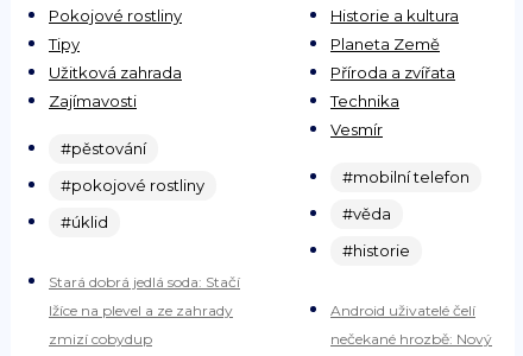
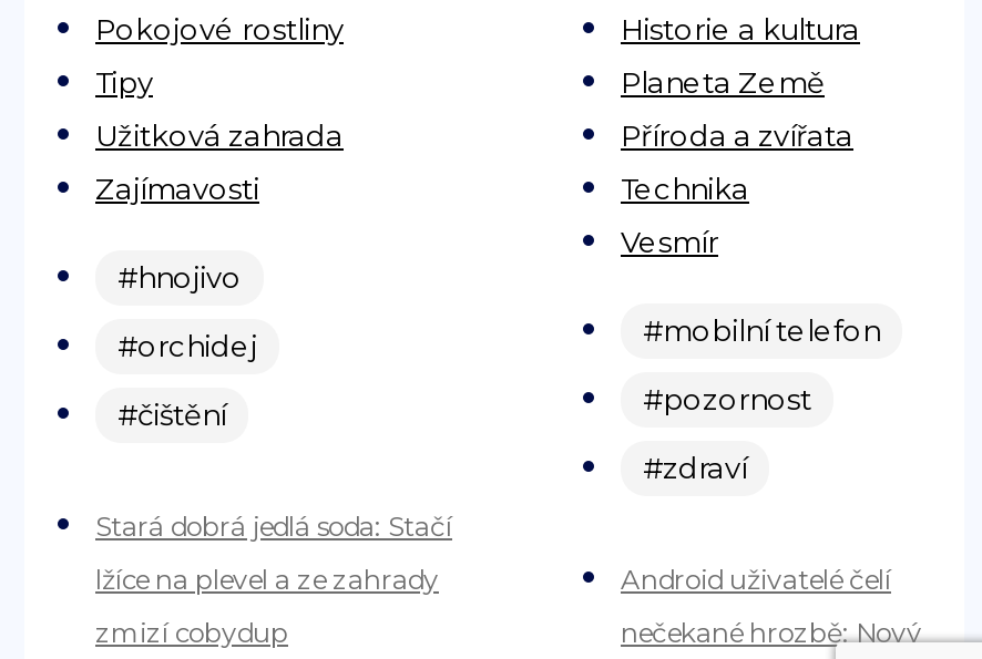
[61,139,146,158] #pěstování -> [117,259,242,295] #hnojivo
[61,176,204,195] #pokojové rostliny -> [117,328,257,364] #orchidej
[342,204,391,223] #věda -> [643,381,811,417] #pozornost
[61,213,108,232] #úklid -> [117,397,226,432] #čištění
[342,241,410,260] #historie -> [643,450,747,485] #zdraví

